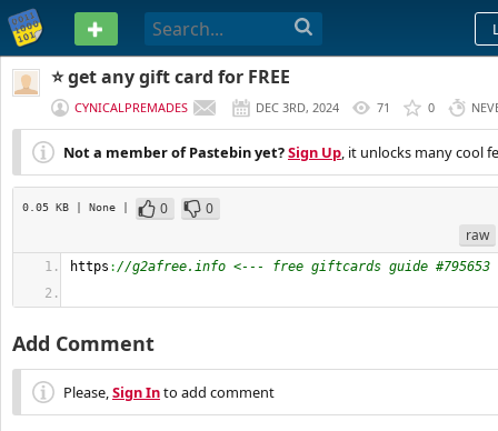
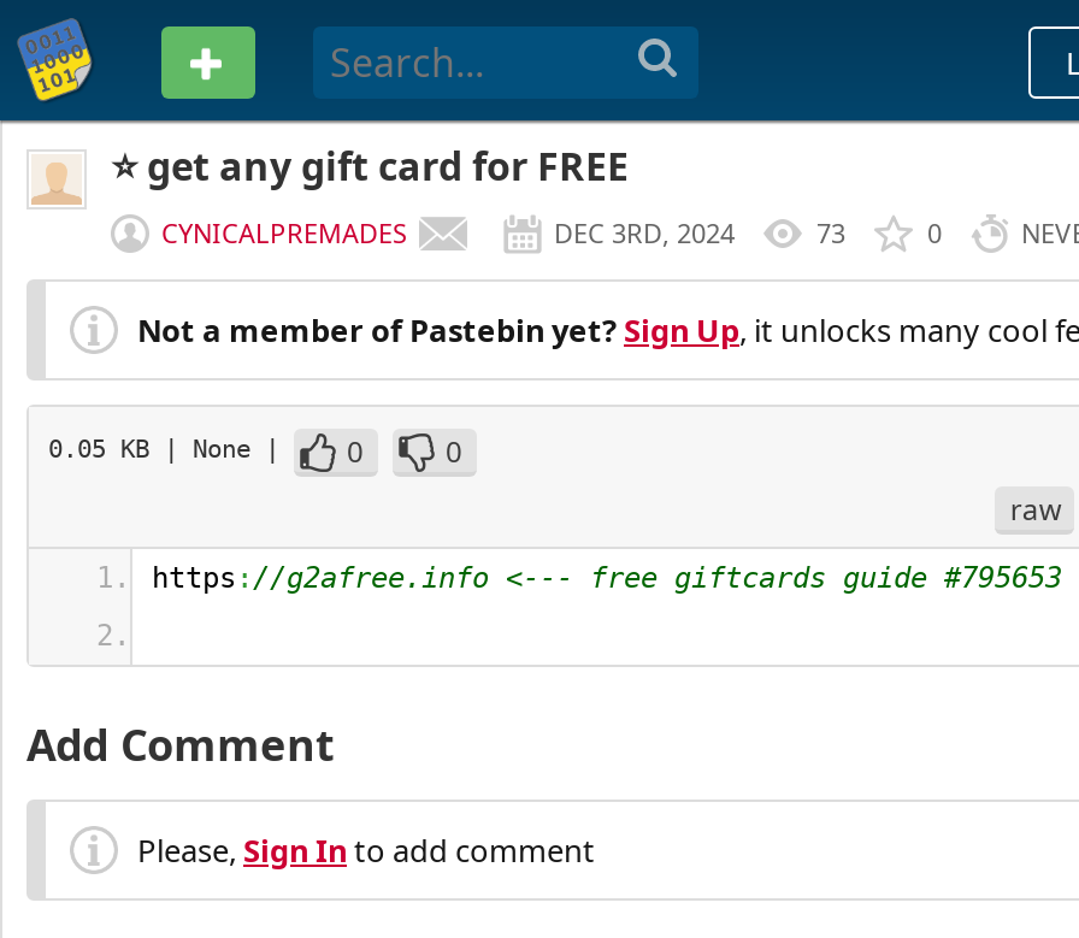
[377,99,390,116] 71 -> [816,214,845,250] 73

